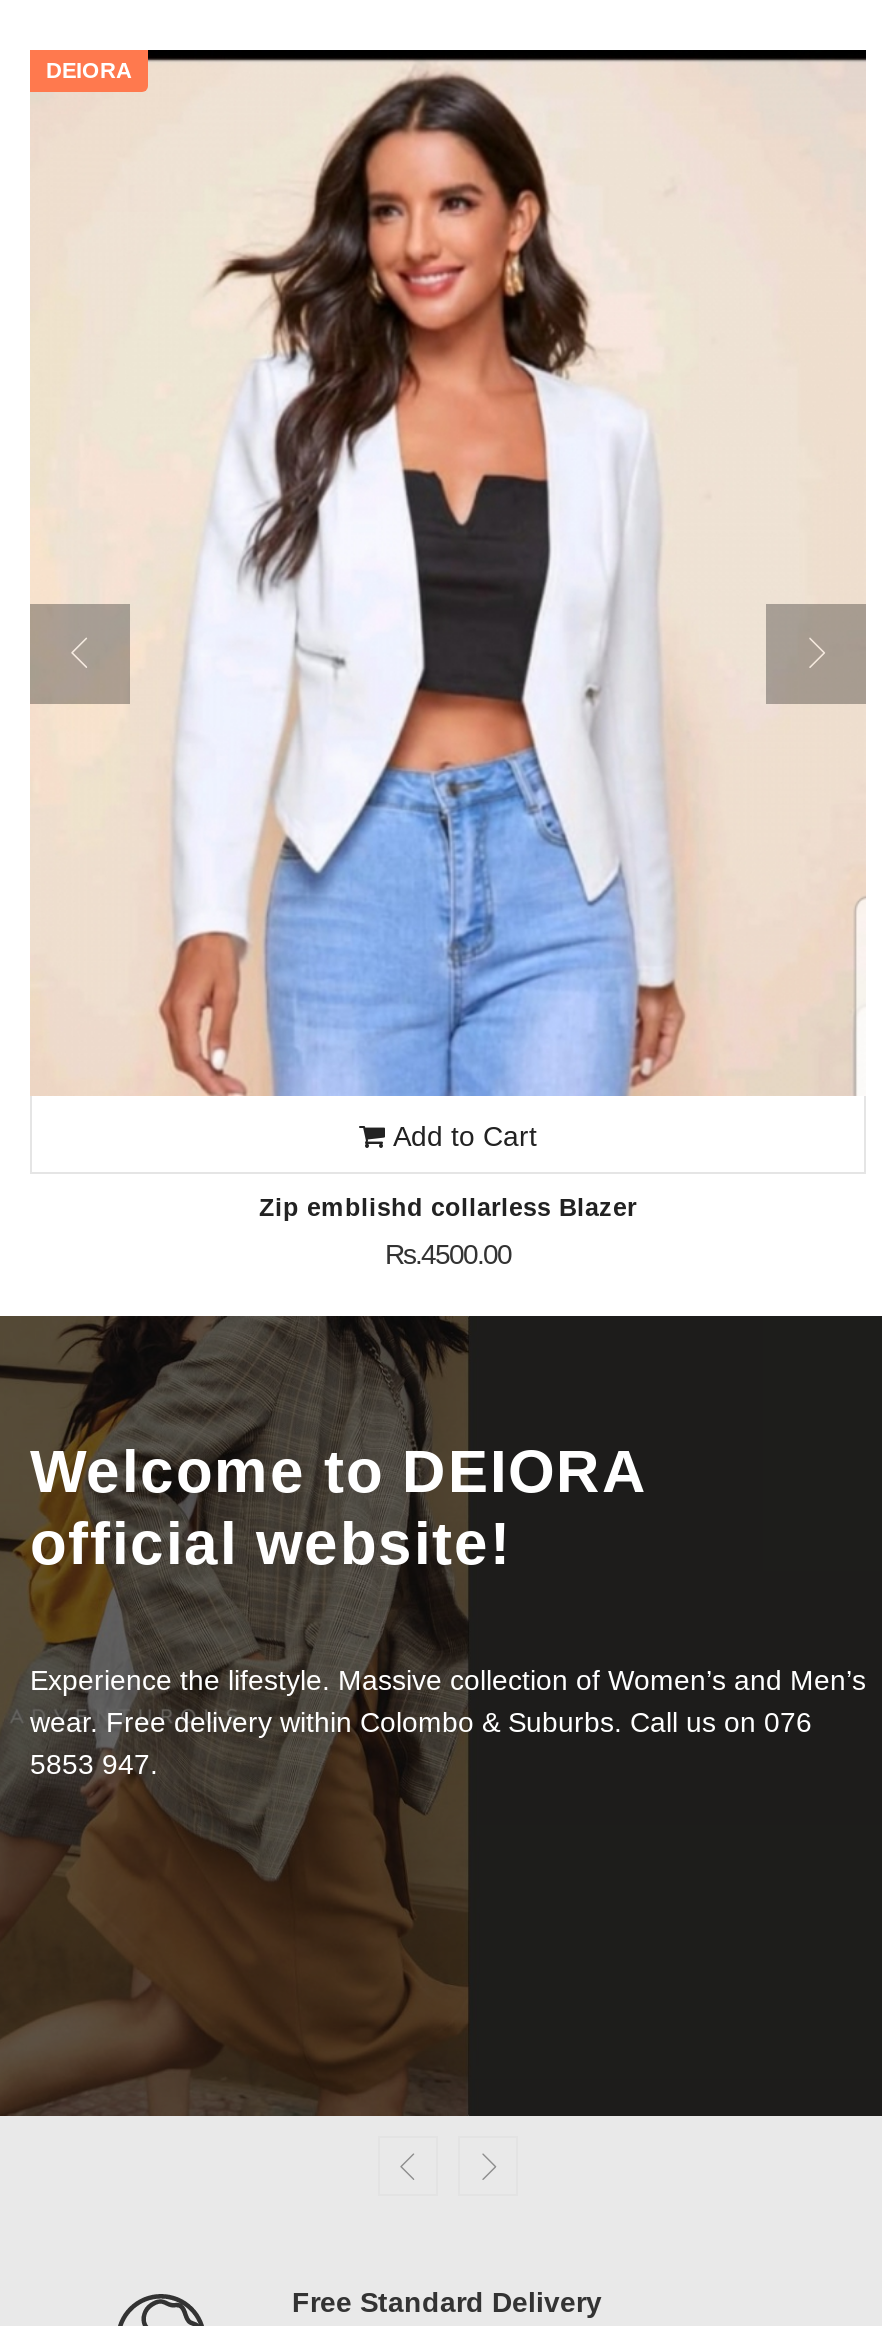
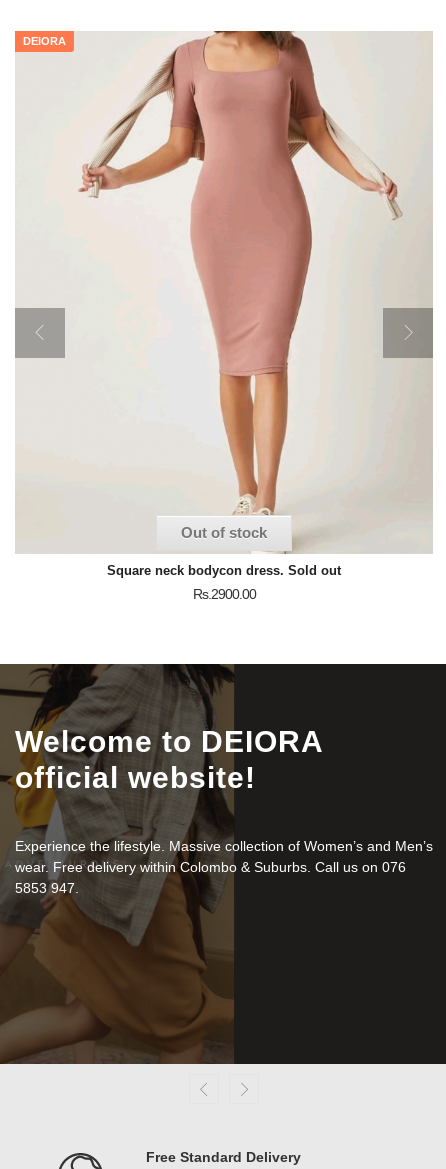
[146,48,868,1151] [image] | Add to Cart -> [73,30,433,555] [image] | Out of stock
[259,1194,637,1222] Zip emblishd collarless Blazer -> [107,564,341,578] Square neck bodycon dress. Sold out
[385,1238,511,1270] Rs.4500.00 -> [192,586,255,602] Rs.2900.00

